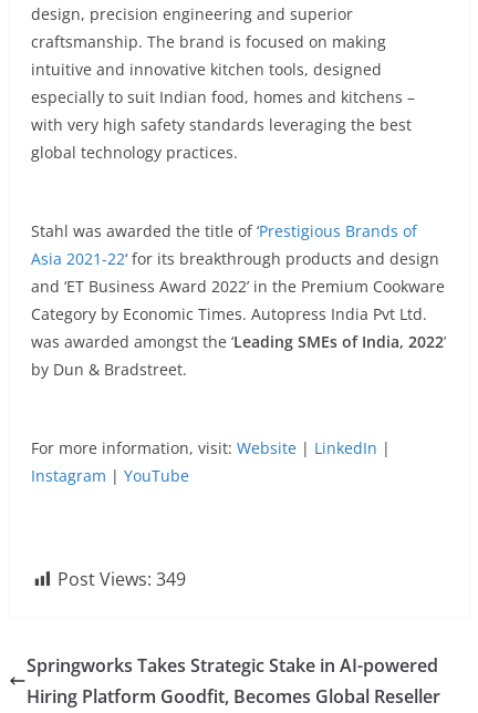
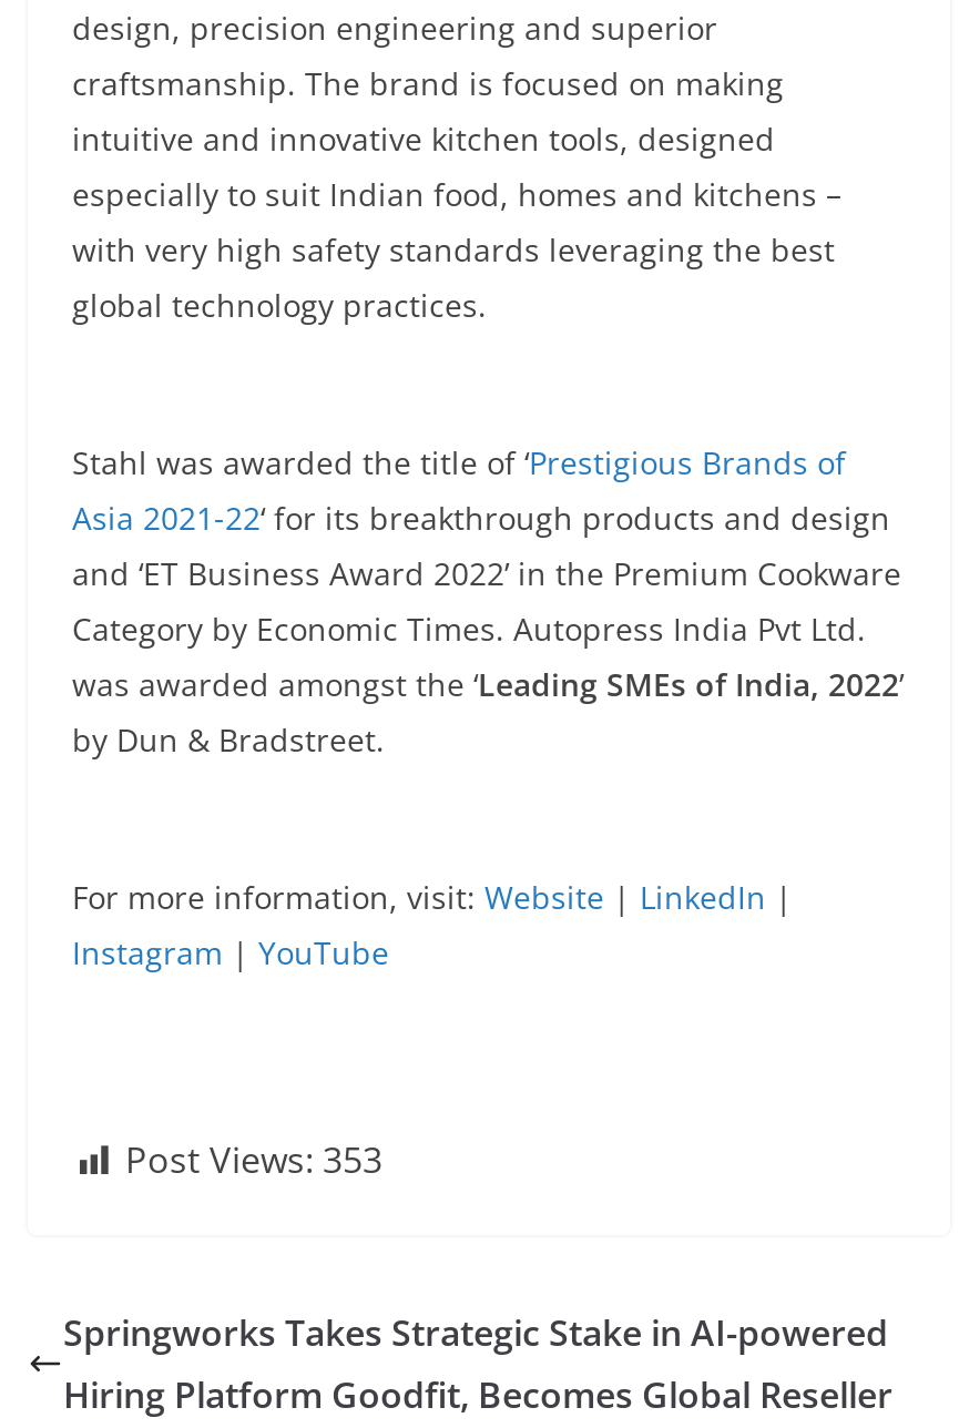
[58,567,186,591] Post Views: 349 -> [125,1135,382,1184] Post Views: 353

